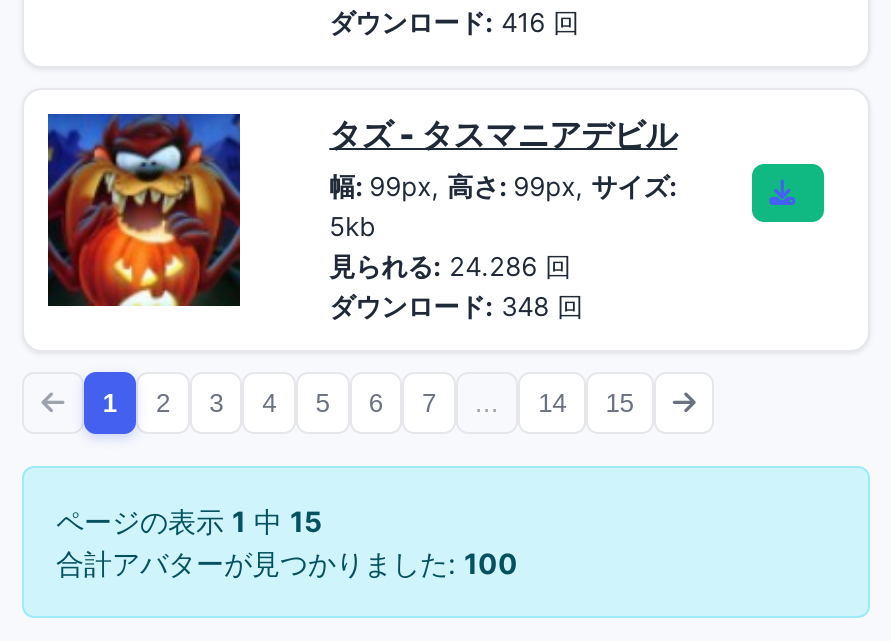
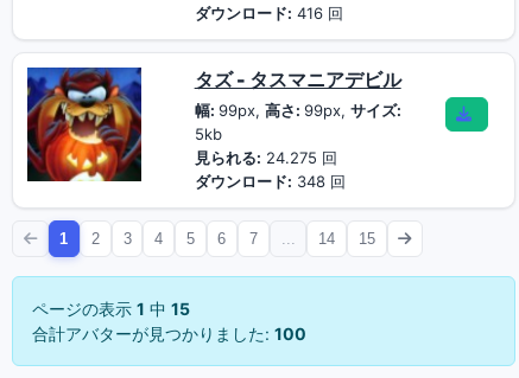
[329,250,571,282] 見られる: 24.286 回 -> [194,148,337,167] 見られる: 24.275 回

